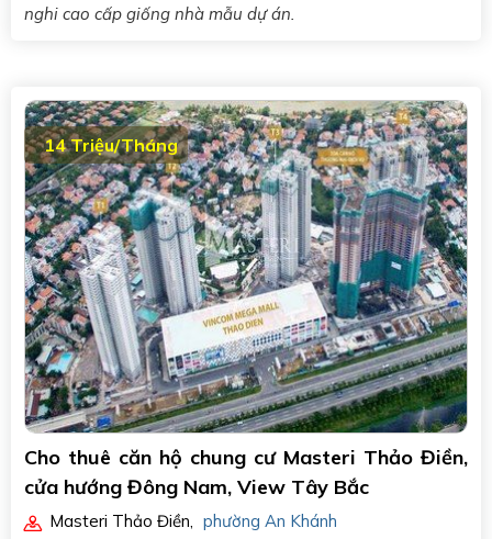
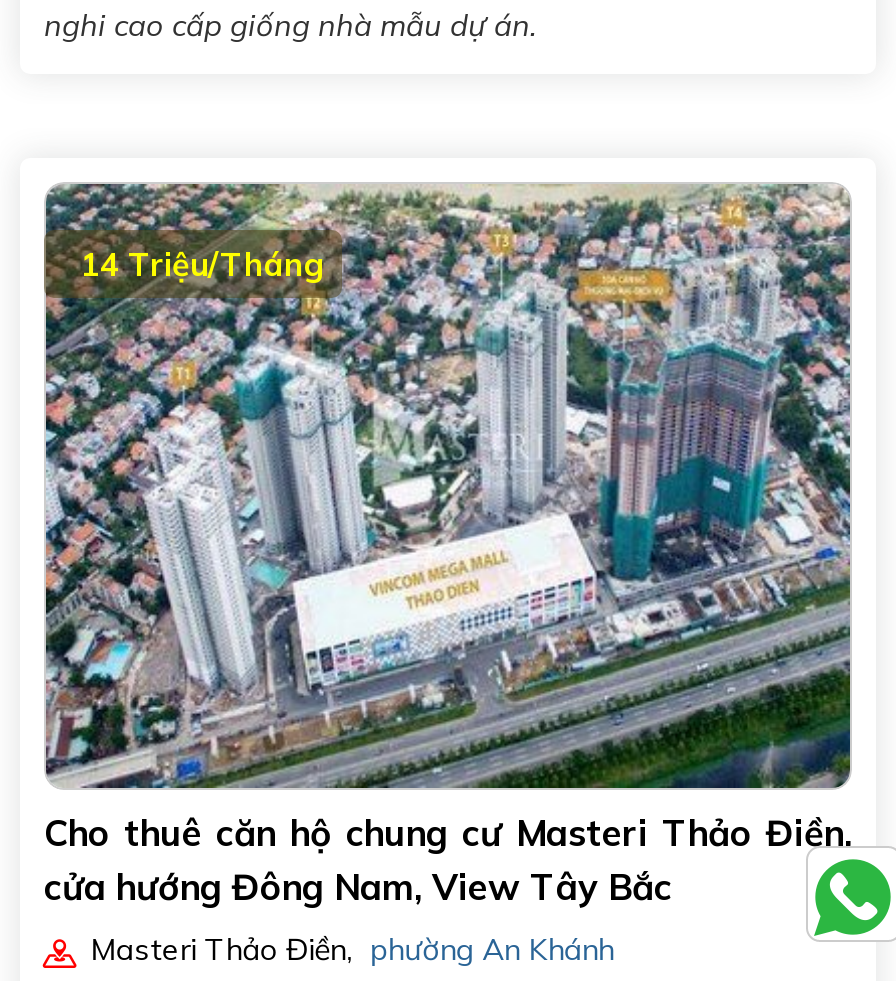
none -> [812,858,890,938] [image]

